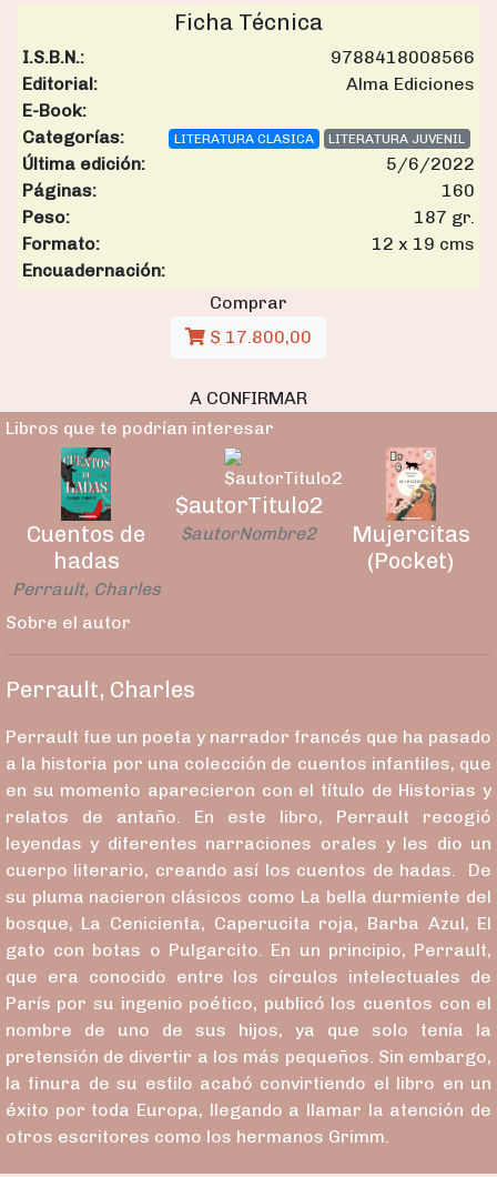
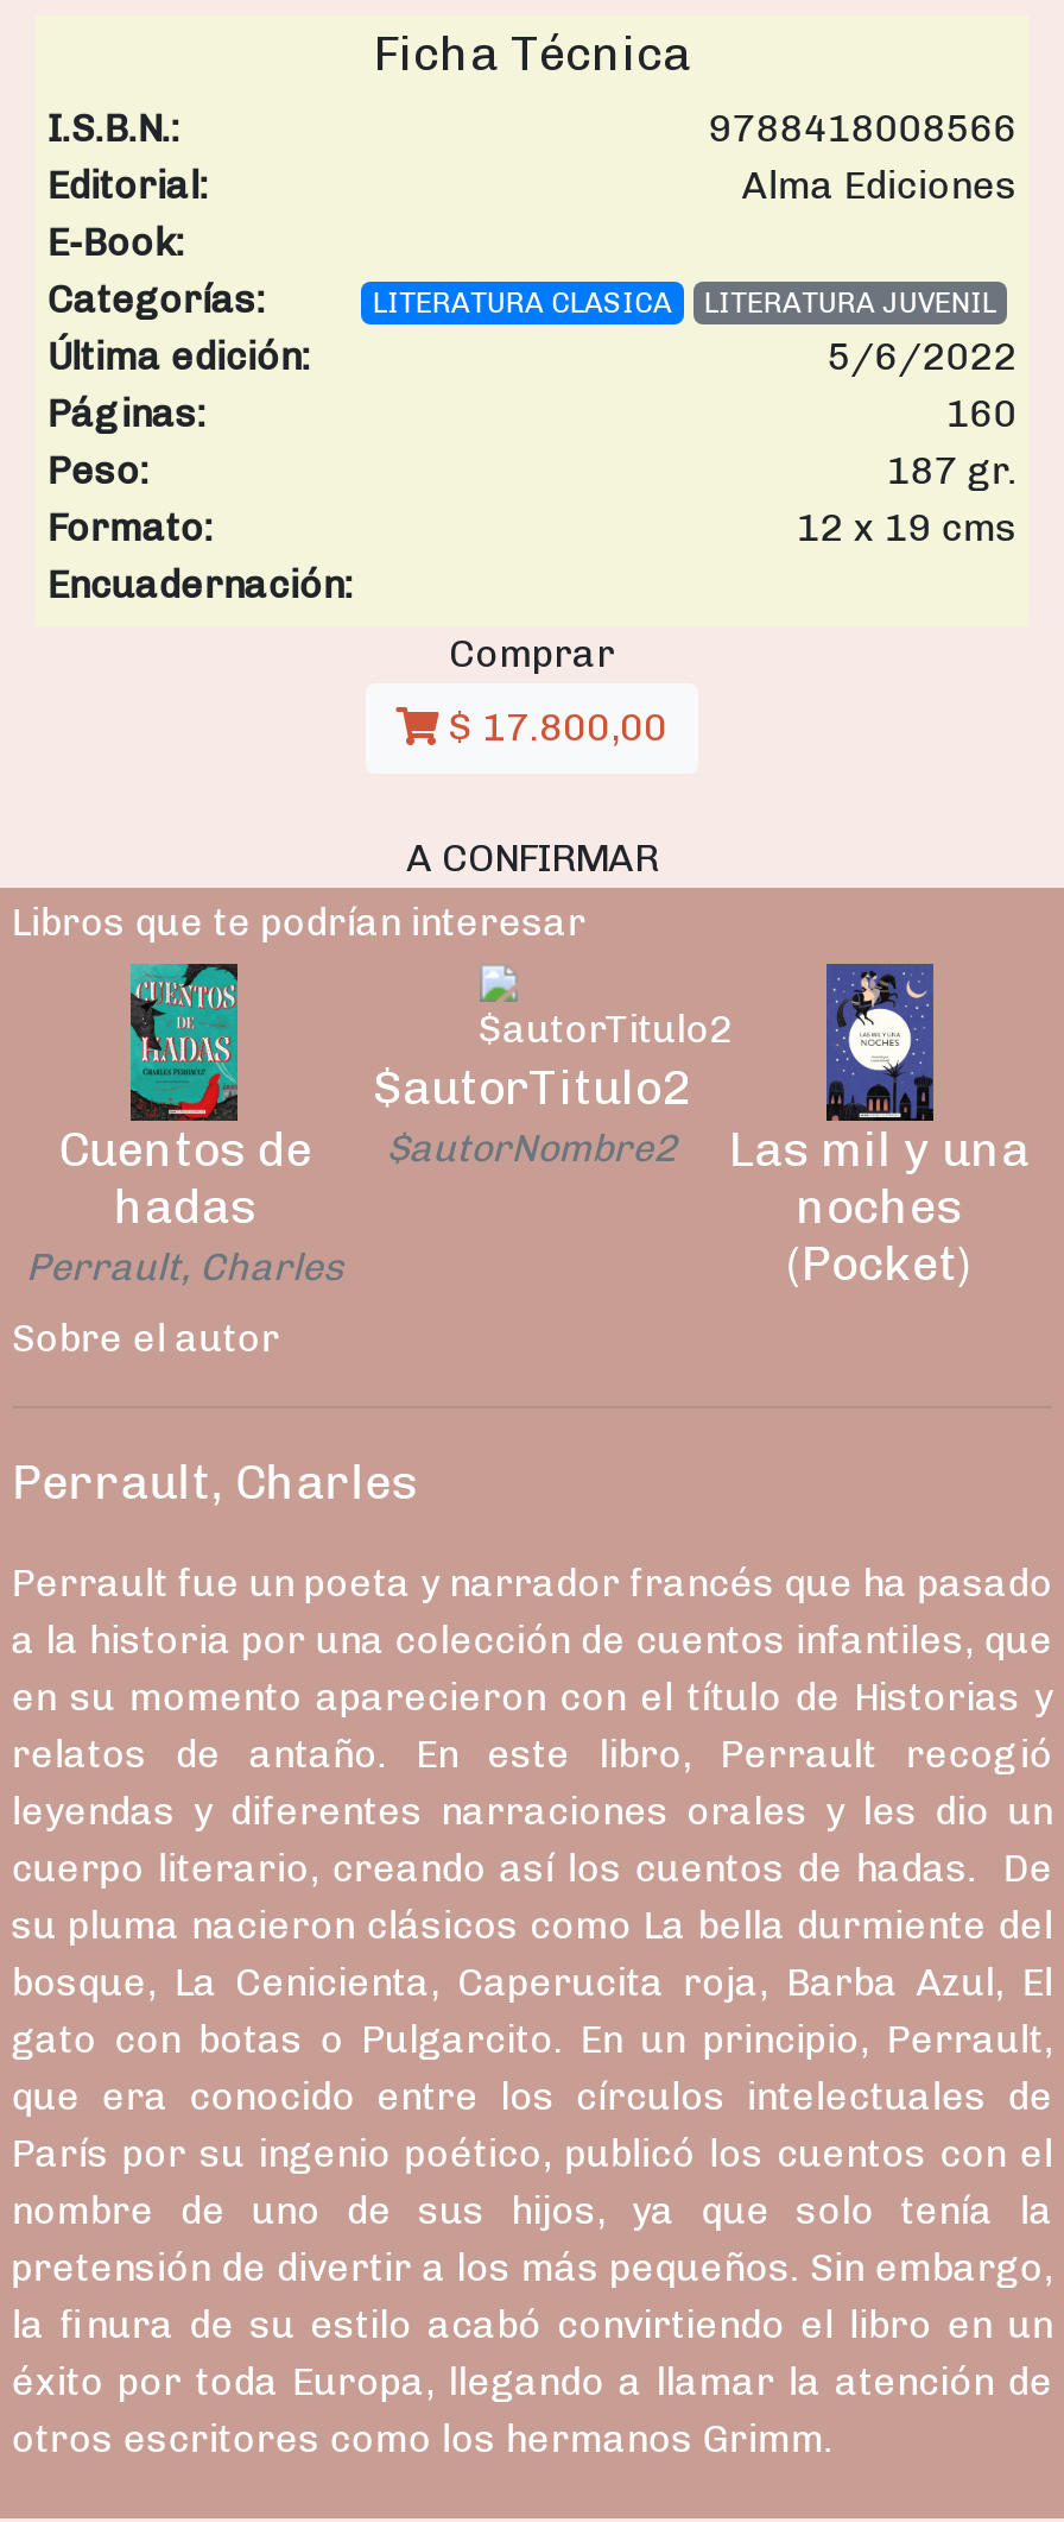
[351,446,470,547] [image] | Mujercitas -> [728,961,1030,1235] [image] | Las mil y una | noches
moved [367,547,454,574] -> [786,1235,972,1292]: (Pocket)

